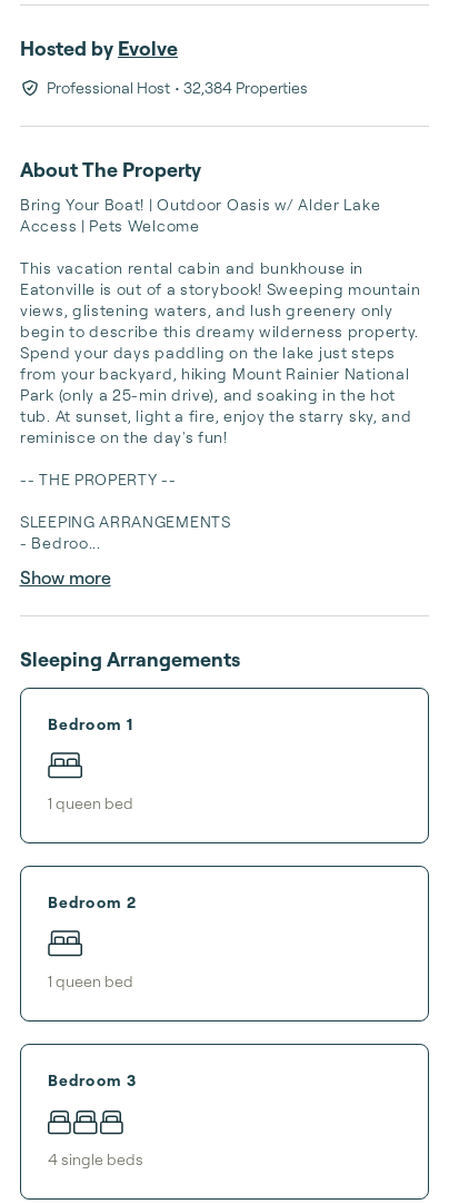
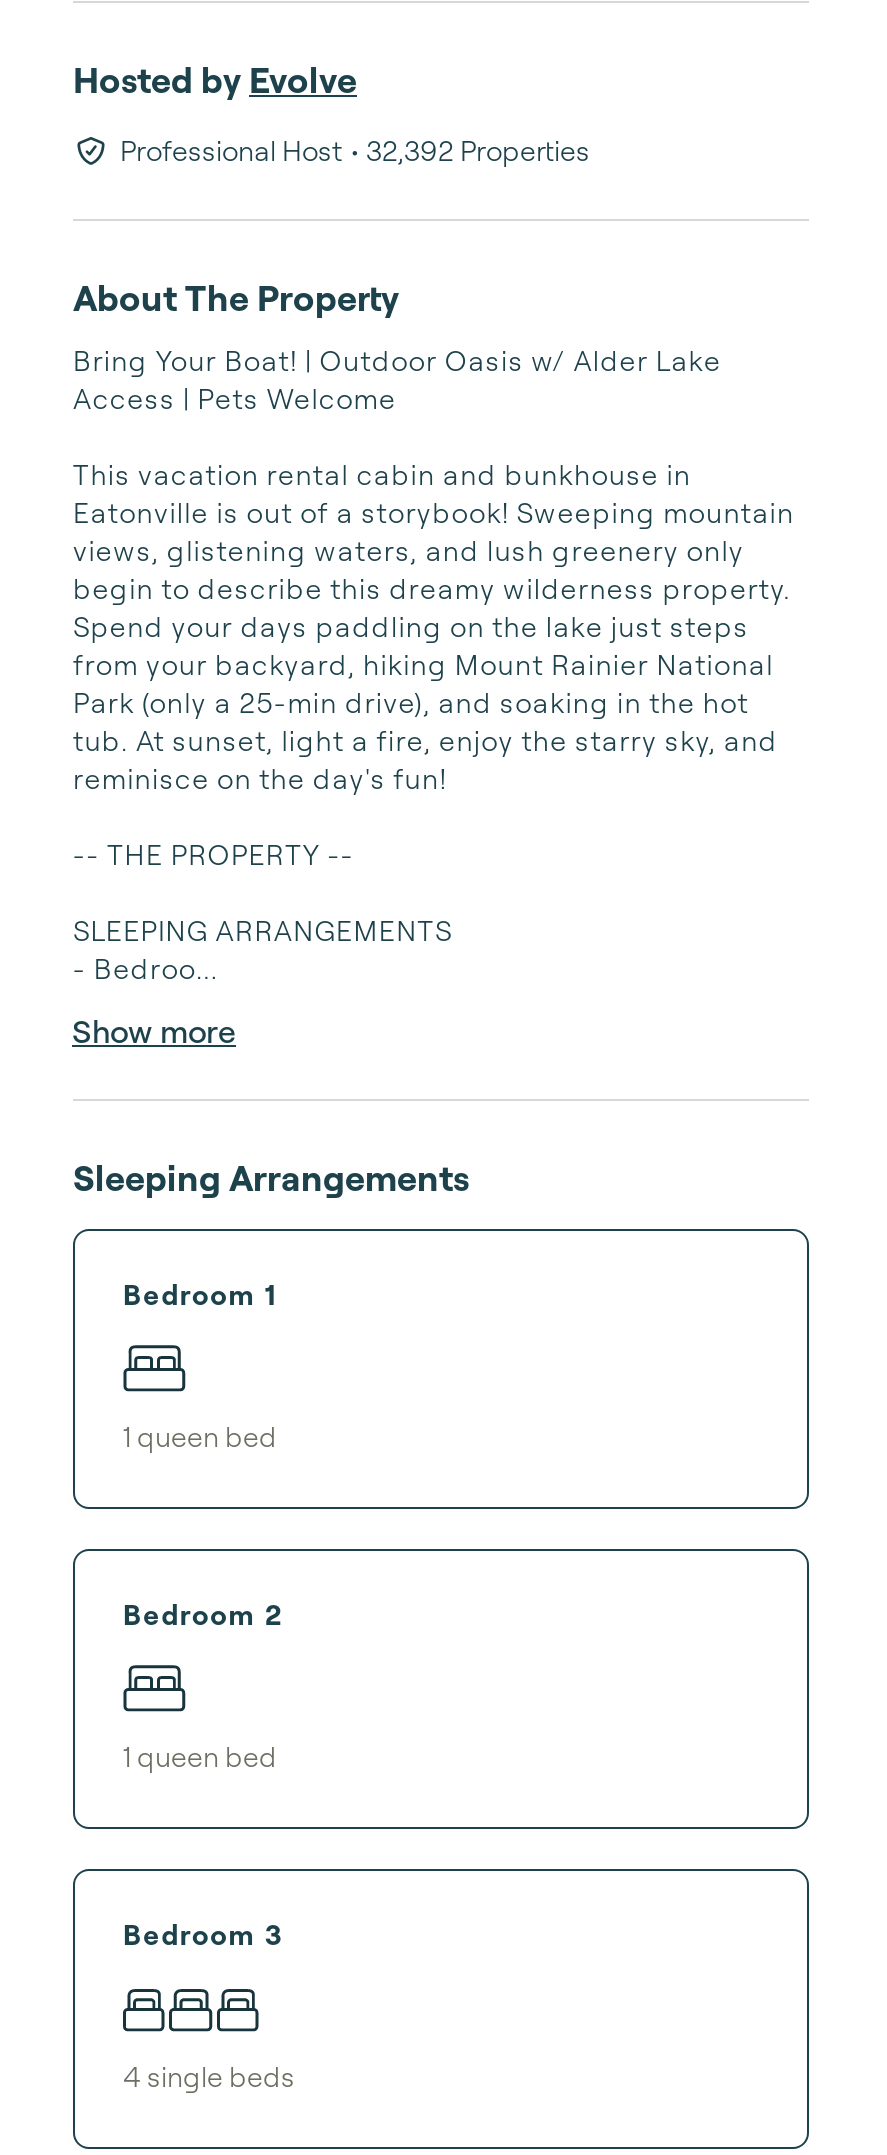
[46,78,307,97] Professional Host • 32,384 Properties -> [120,133,590,167] Professional Host • 32,392 Properties

